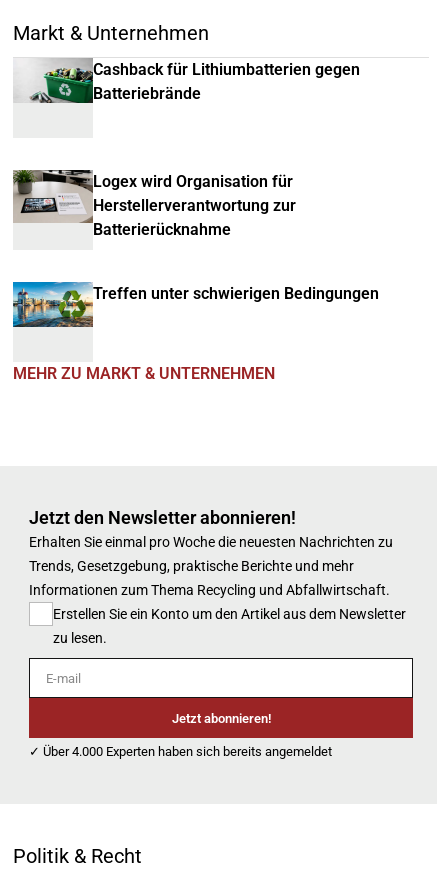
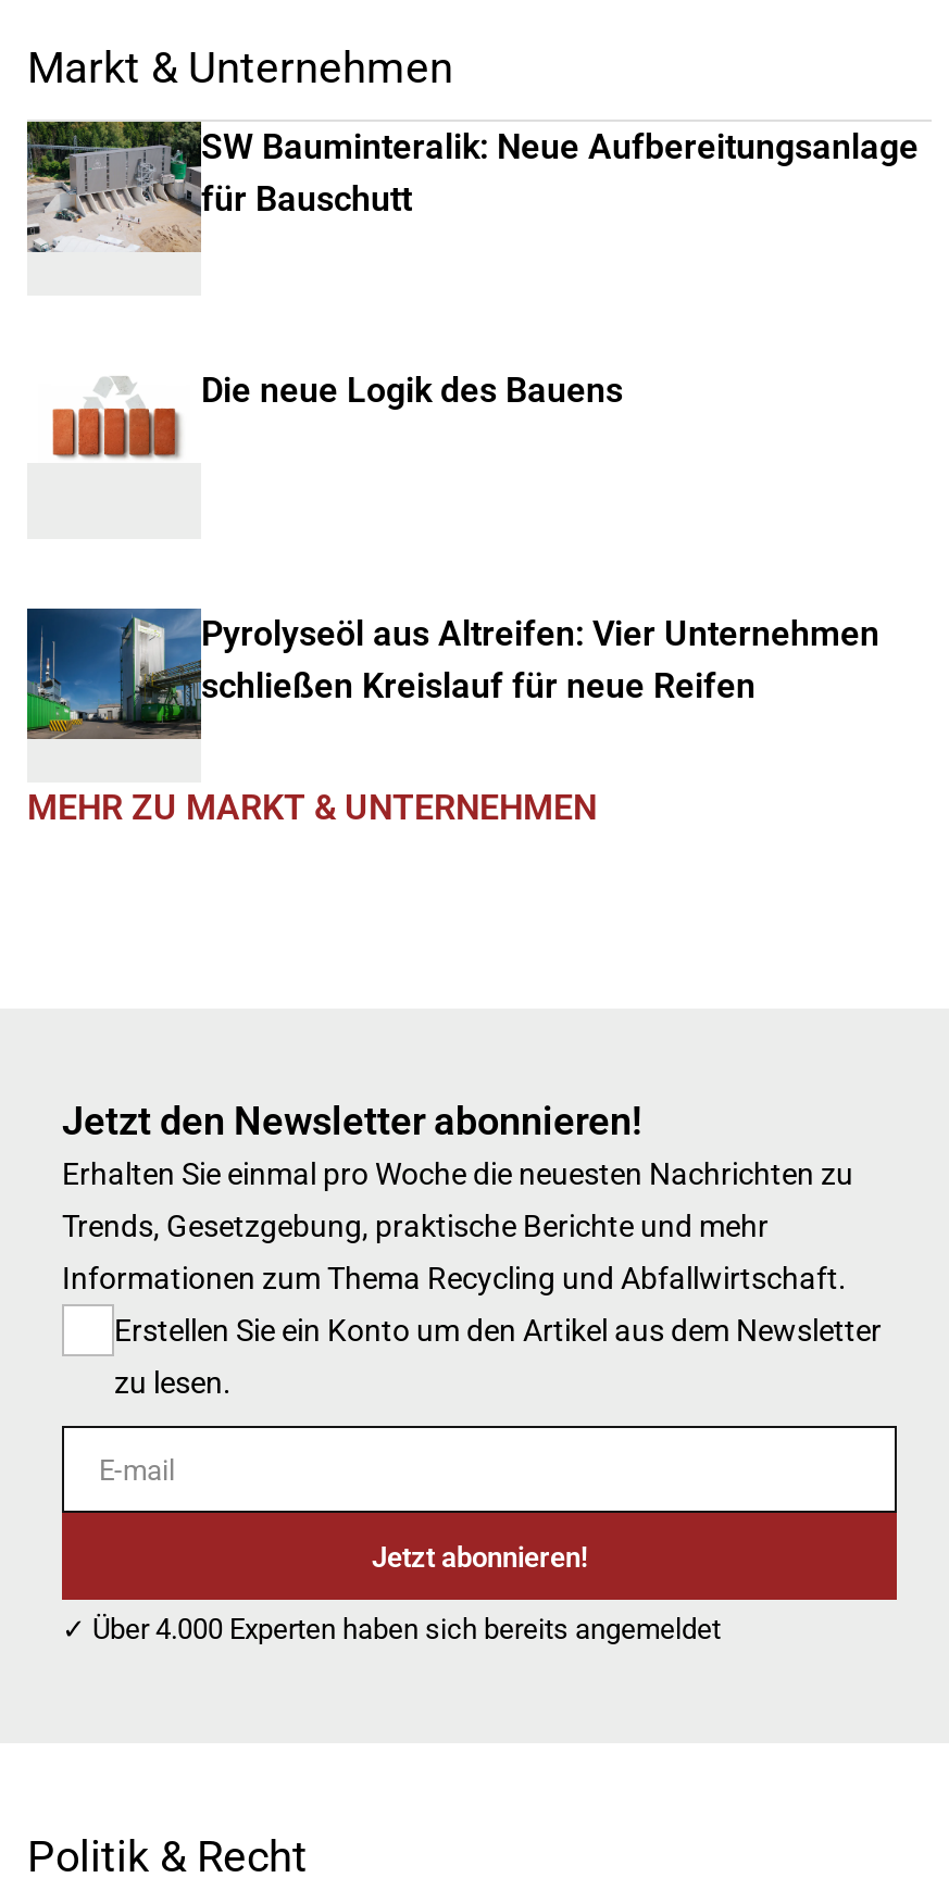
[13,58,360,118] [image] | Cashback für Lithiumbatterien gegen | Batteriebrände -> [25,120,919,254] [image] | SW Bauminteralik: Neue Aufbereitungsanlage | für Bauschutt
[12,169,296,239] [image] | Logex wird Organisation für | Herstellerverantwortung zur | Batterierücknahme -> [27,365,623,478] [image] | Die neue Logik des Bauens
[12,281,379,342] [image] | Treffen unter schwierigen Bedingungen -> [25,606,879,741] [image] | Pyrolyseöl aus Altreifen: Vier Unternehmen | schließen Kreislauf für neue Reifen

